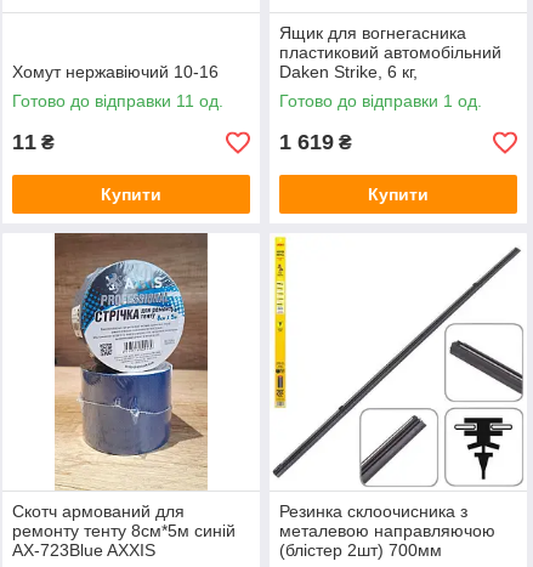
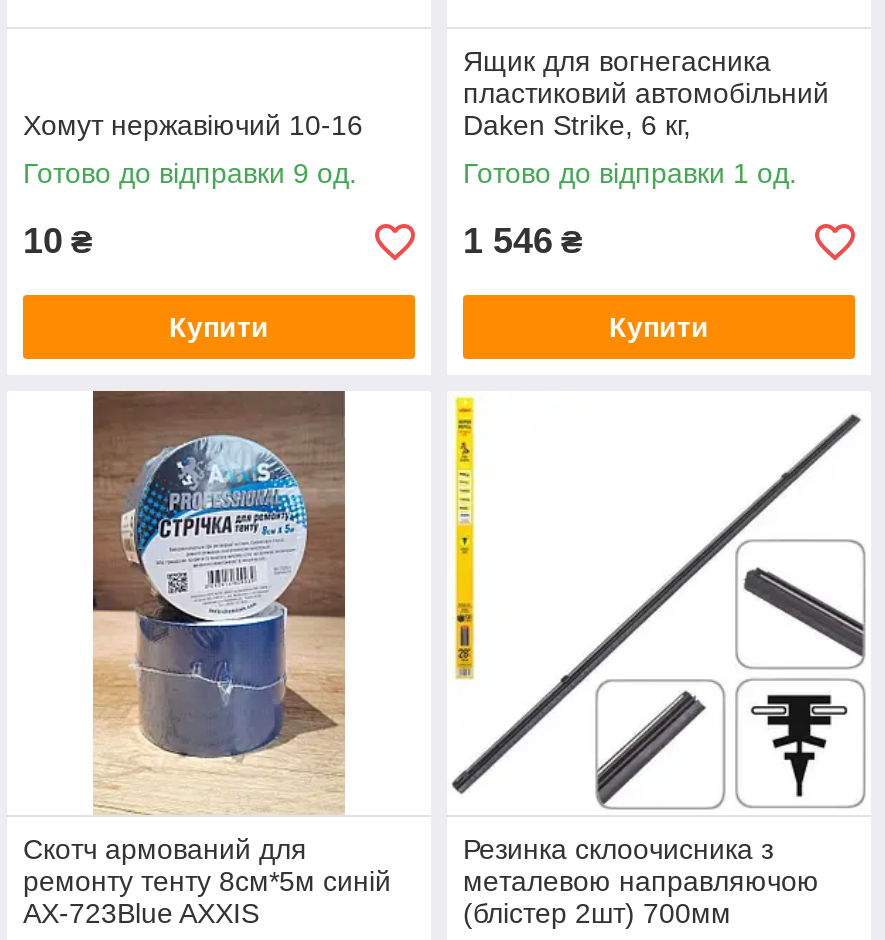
[12,91,223,110] Готово до відправки 11 од. -> [23,157,357,189] Готово до відправки 9 од.
[12,130,55,154] 11 ₴ -> [23,221,93,261] 10 ₴
[279,130,352,154] 1 619 ₴ -> [463,221,583,261] 1 546 ₴

